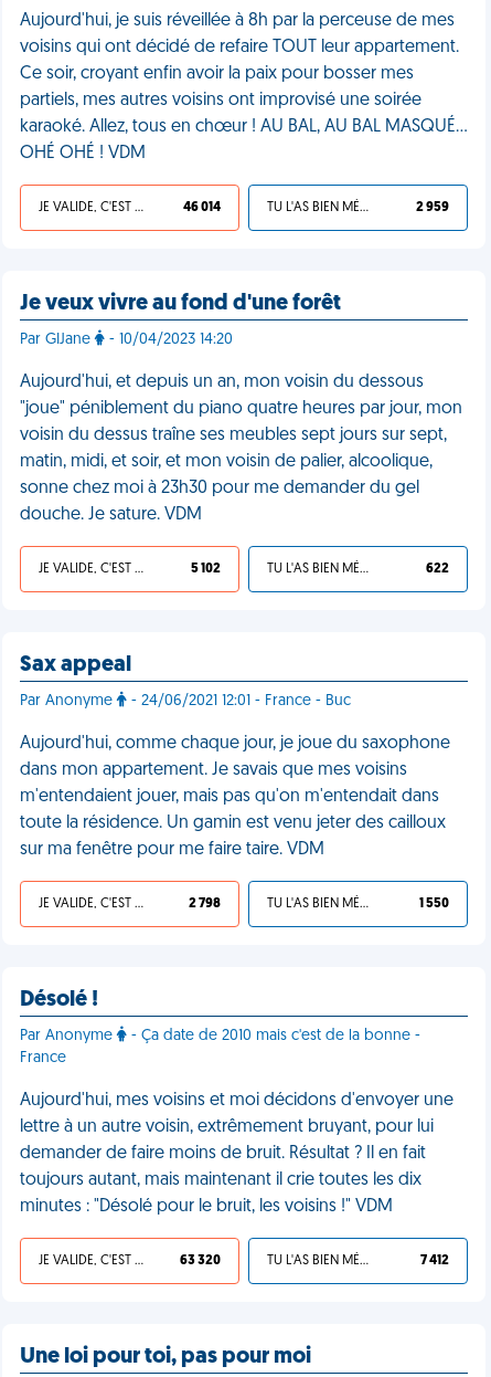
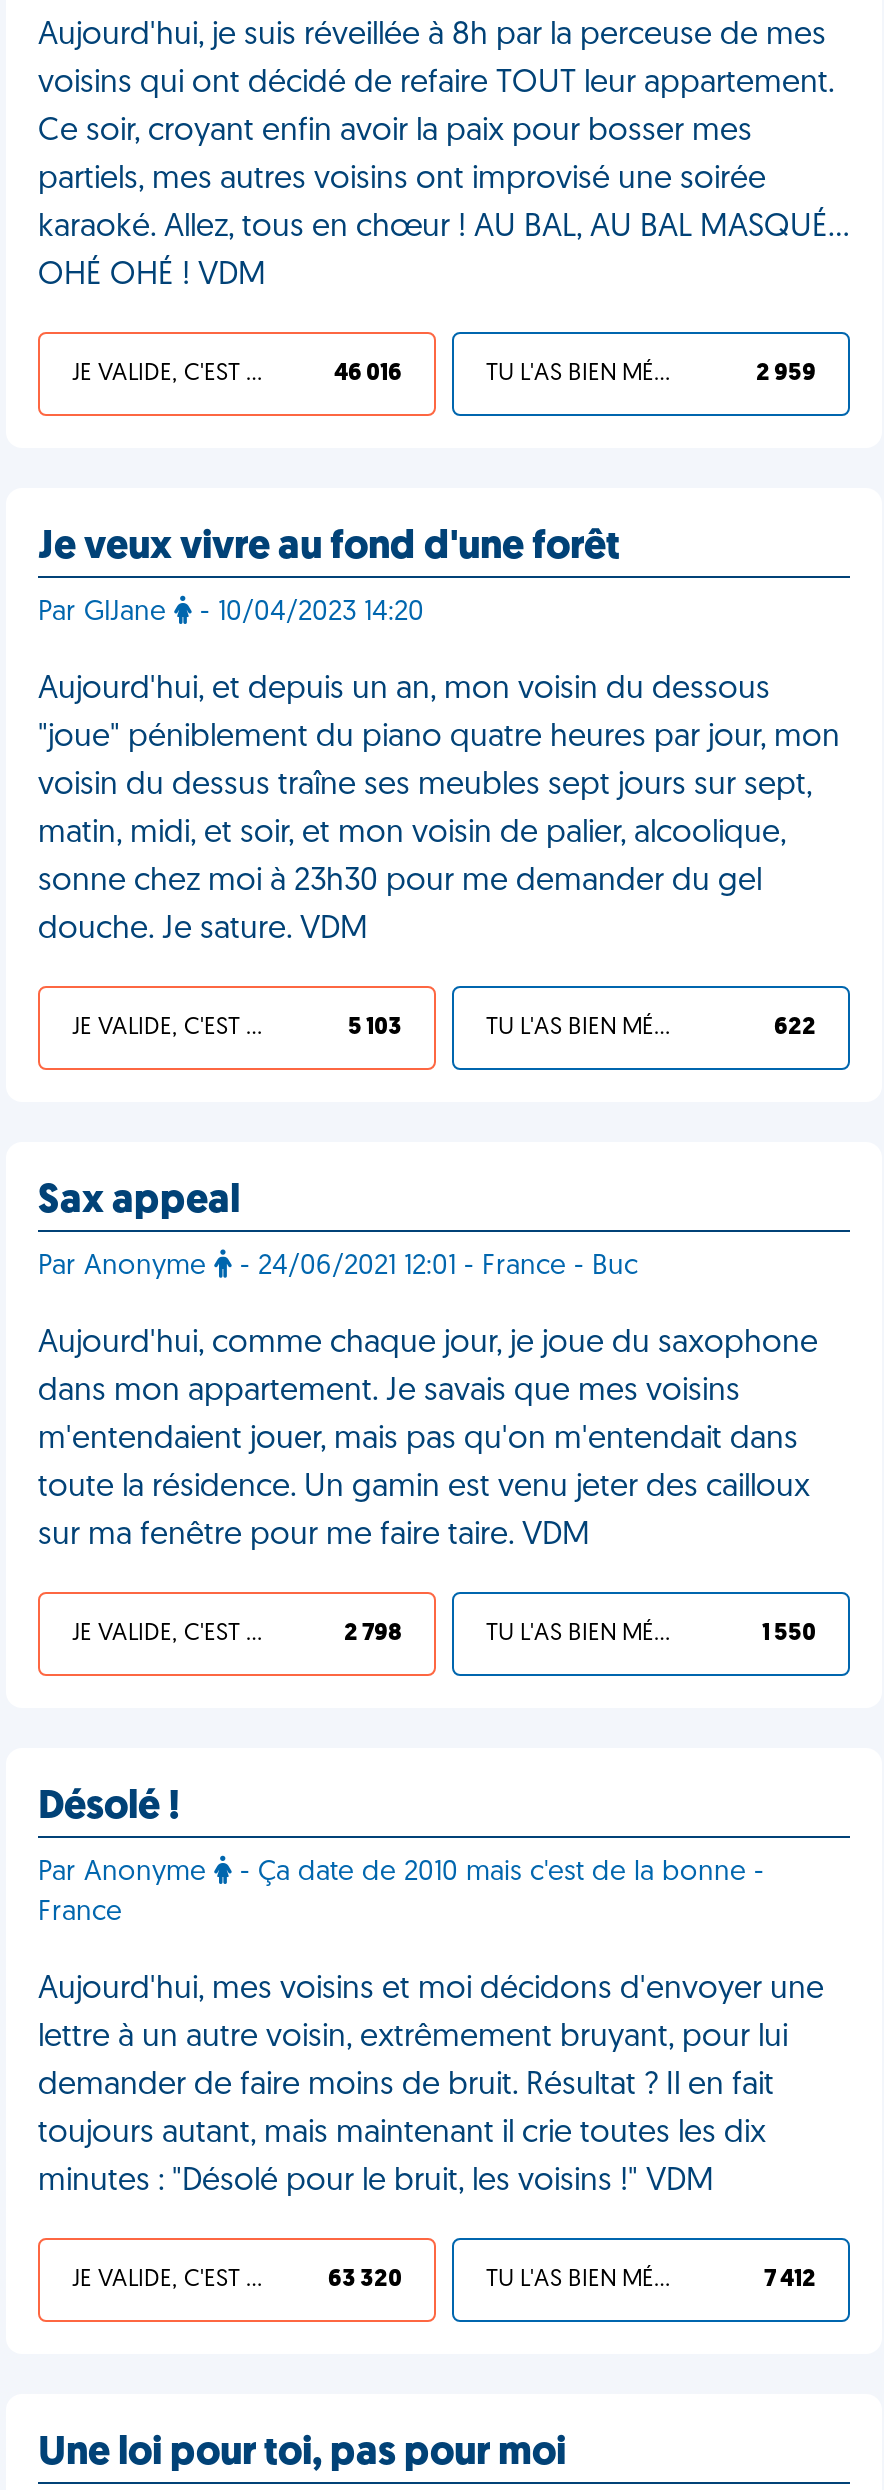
[183,201,221,214] 46 014 -> [334,362,402,386] 46 016
[191,563,221,576] 5 102 -> [348,1016,402,1040] 5 103

